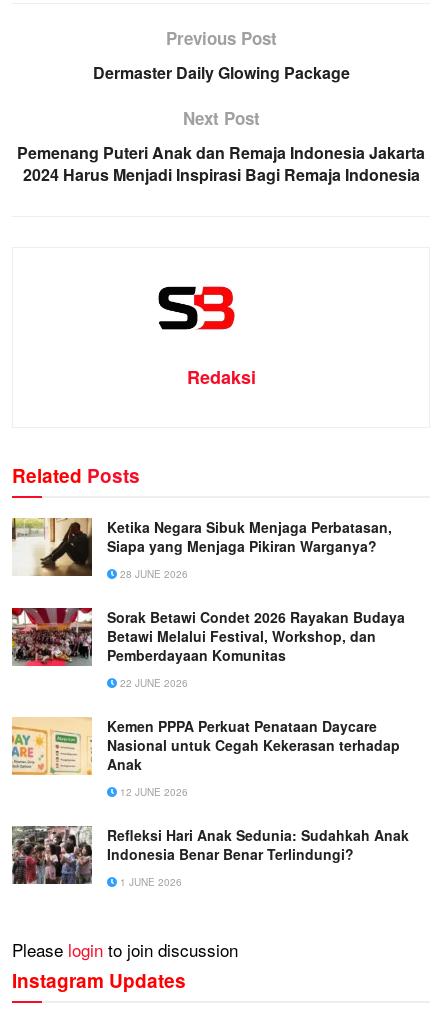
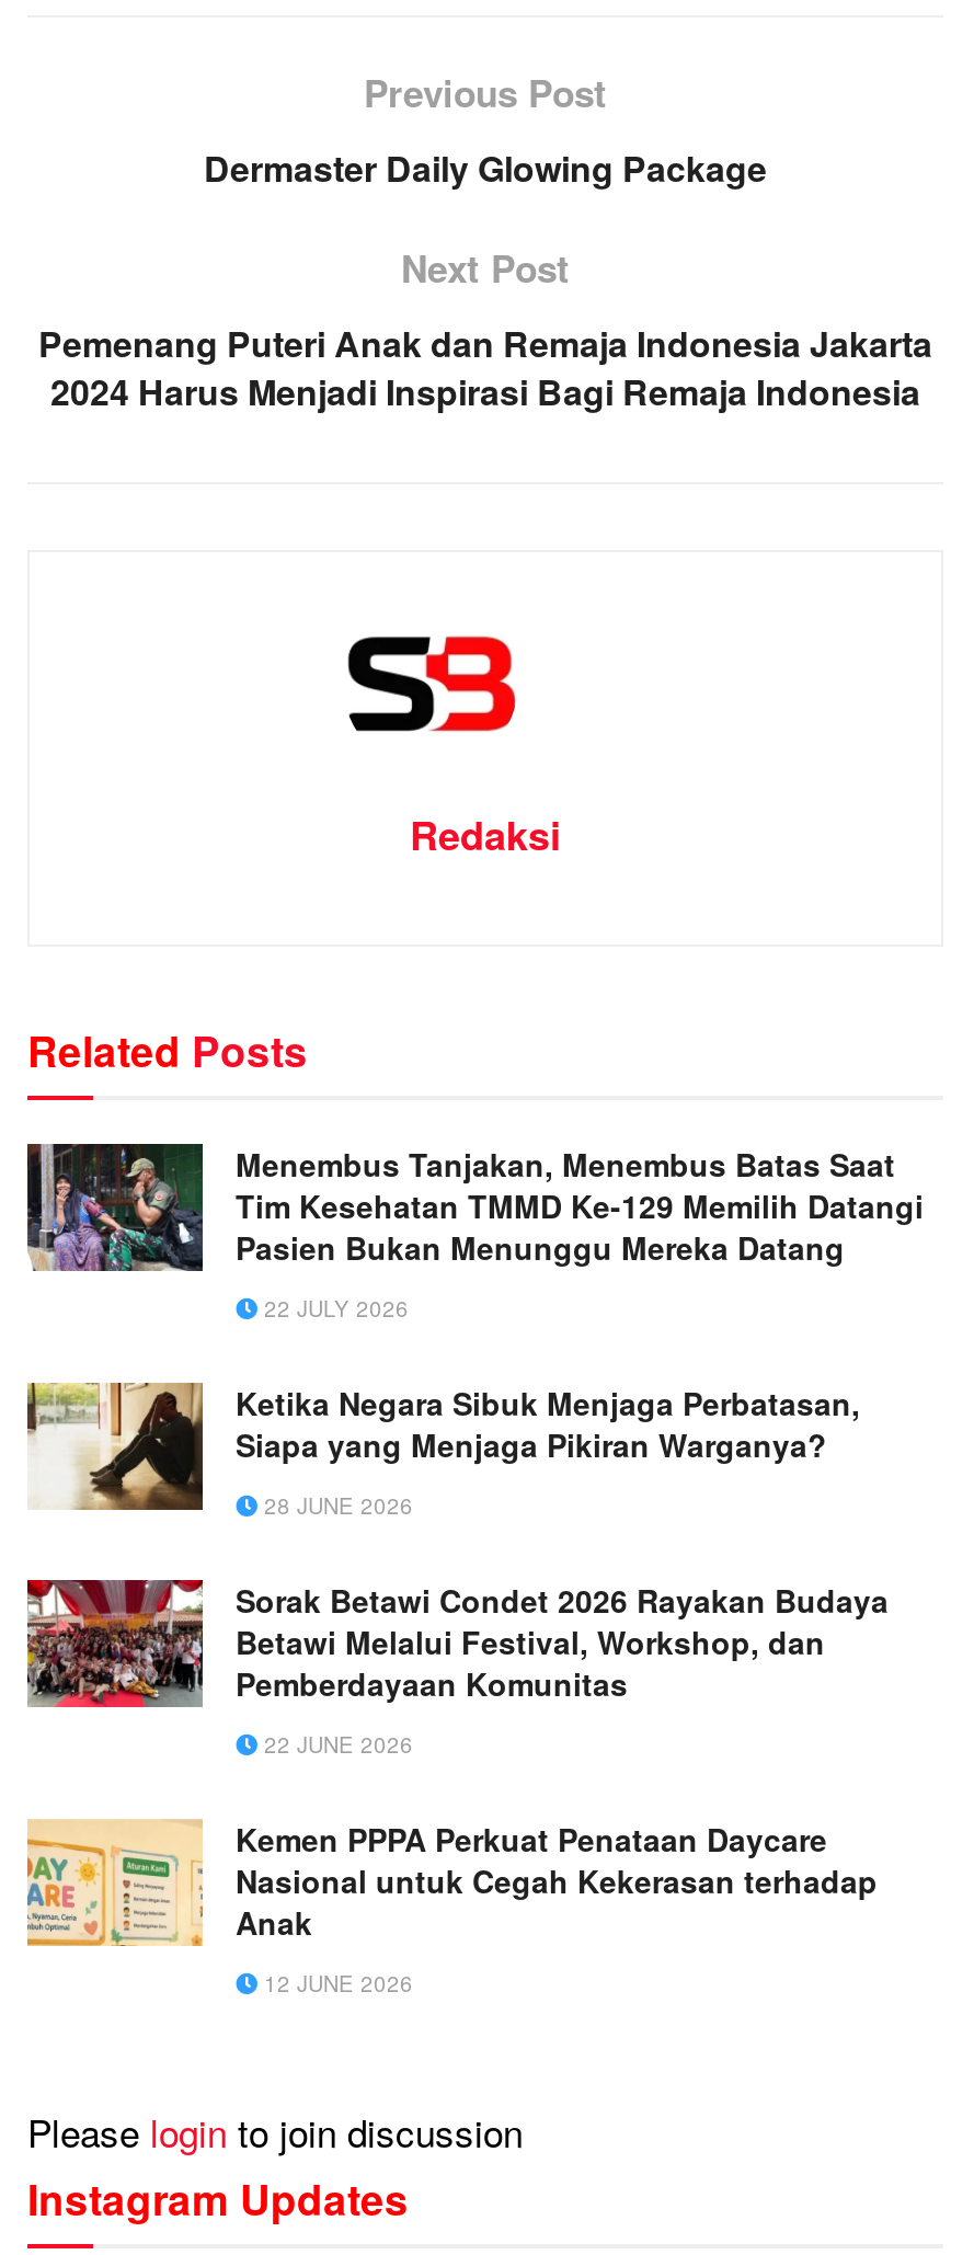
none -> [25,1142,924,1325] [image] | Menembus Tanjakan, Menembus Batas Saat | Tim Kesehatan TMMD Ke-129 Memilih Datangi | Pasien Bukan Menunggu Mereka Datang | 22 JULY 2026
moved [11,516,405,799] -> [25,1378,889,1999]: [image] | Ketika Negara Sibuk Menjaga Perbatasan, | Siapa yang Menjaga Pikiran Warganya? | ... | Anak | 12 JUNE 2026
[11,825,409,889] [image] | Refleksi Hari Anak Sedunia: Sudahkah Anak | Indonesia Benar Benar Terlindungi? | 1 JUNE 2026 -> none

